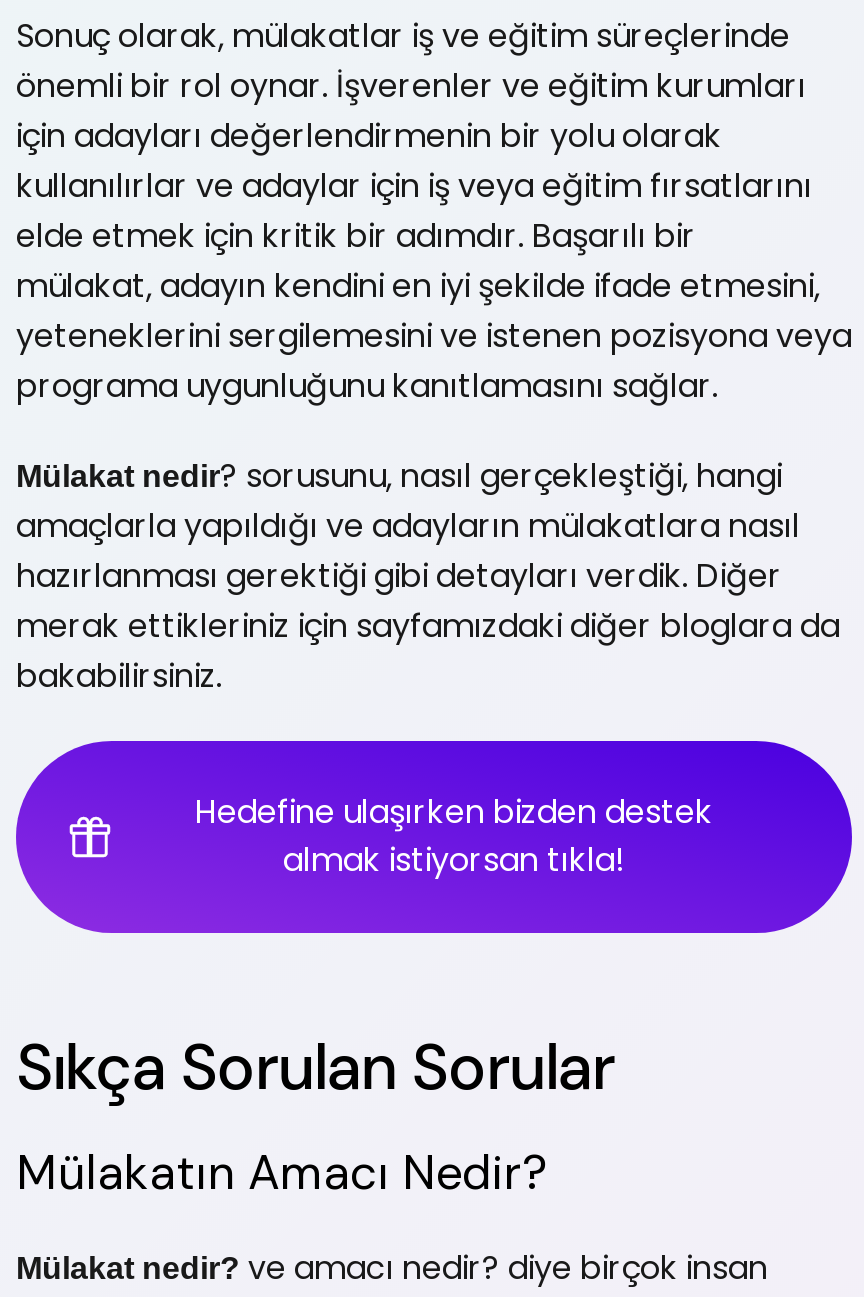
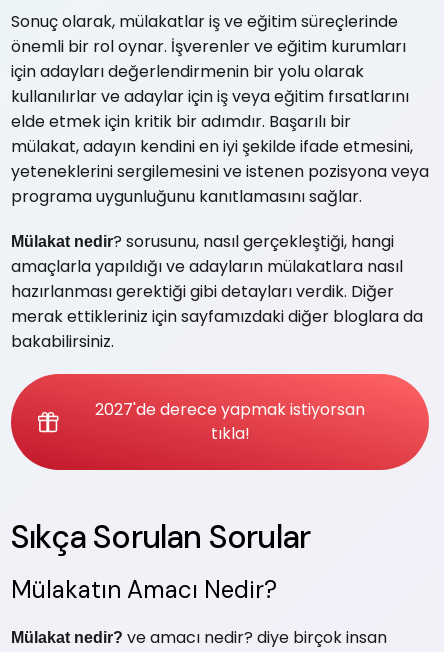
[14,739,854,935] [image] | Hedefine ulaşırken bizden destek | almak istiyorsan tıkla! -> [10,373,430,471] [image] | 2027'de derece yapmak istiyorsan | tıkla!

